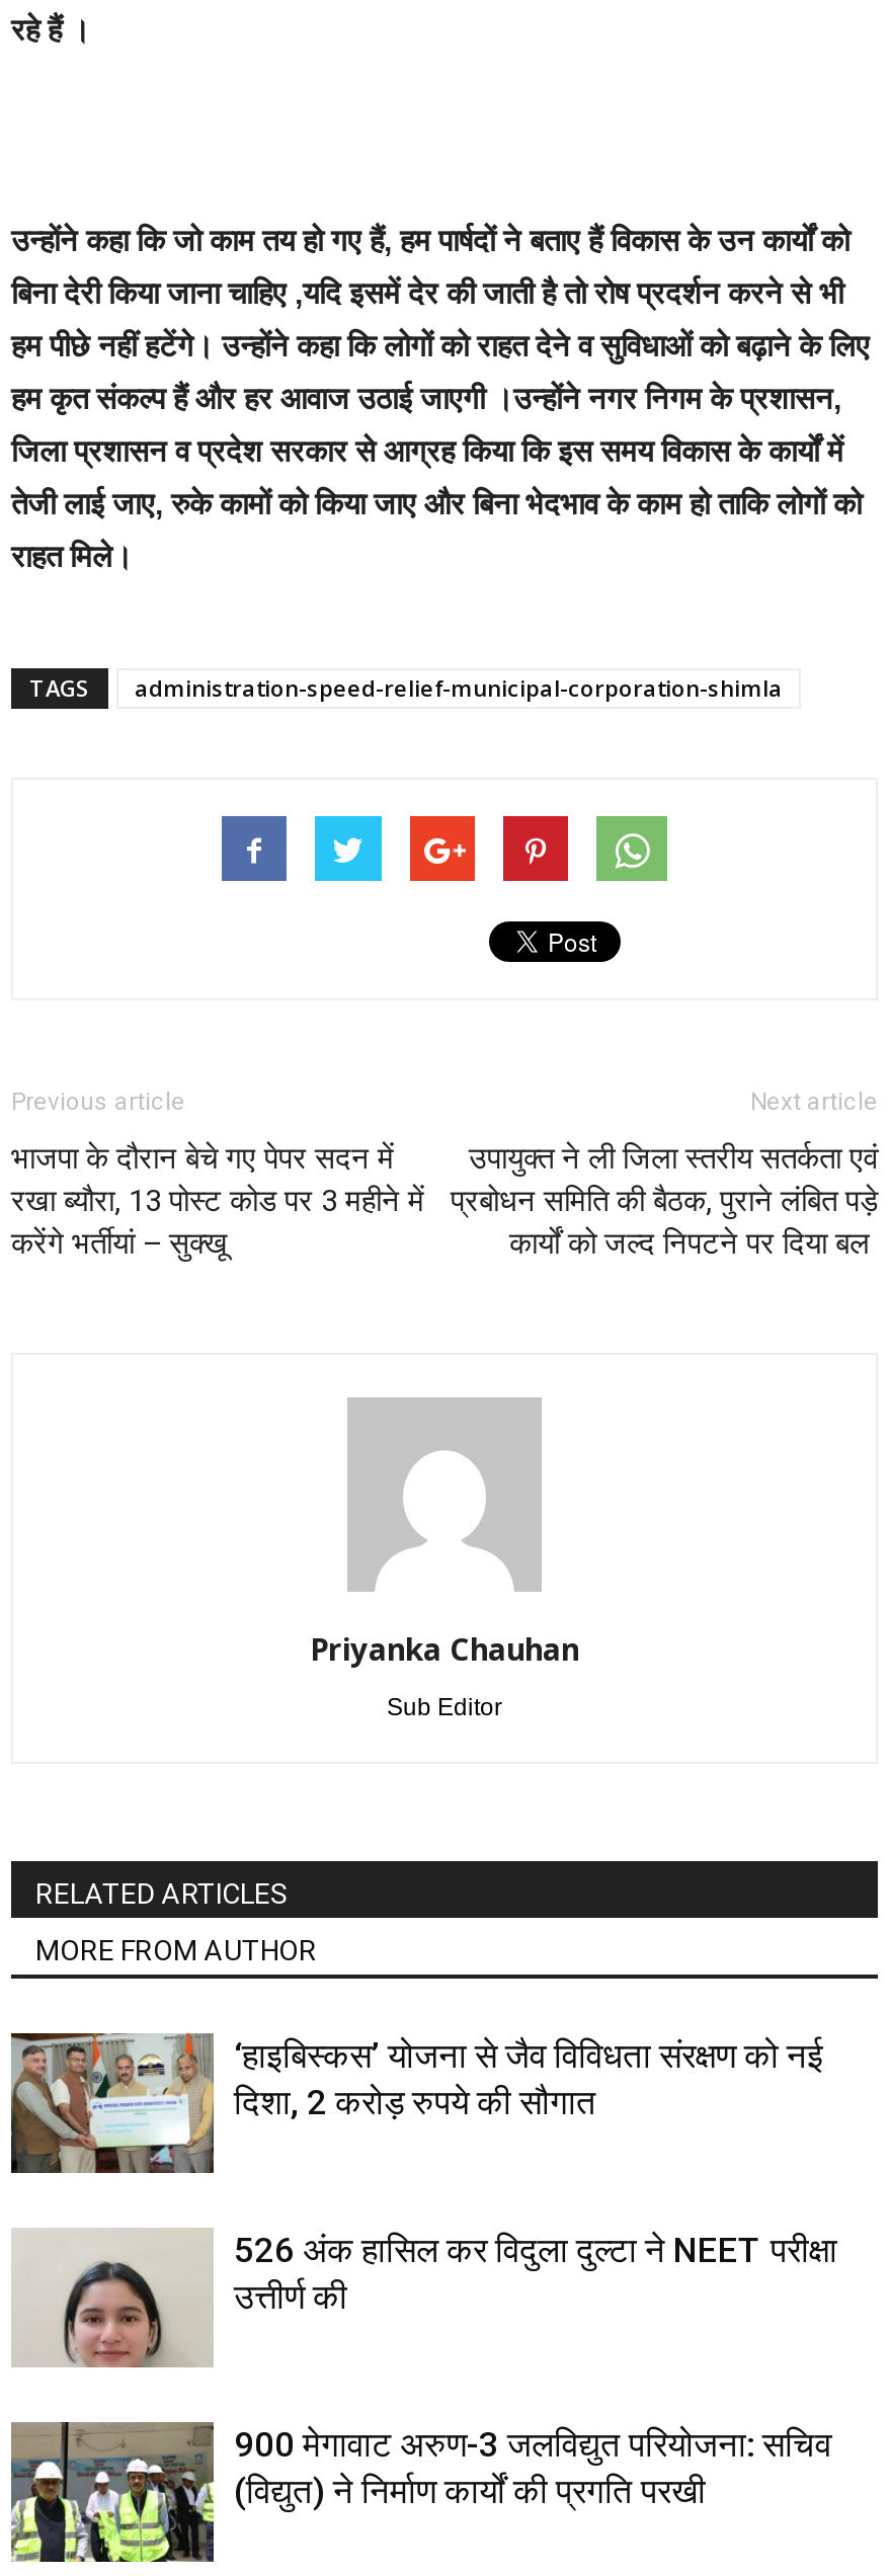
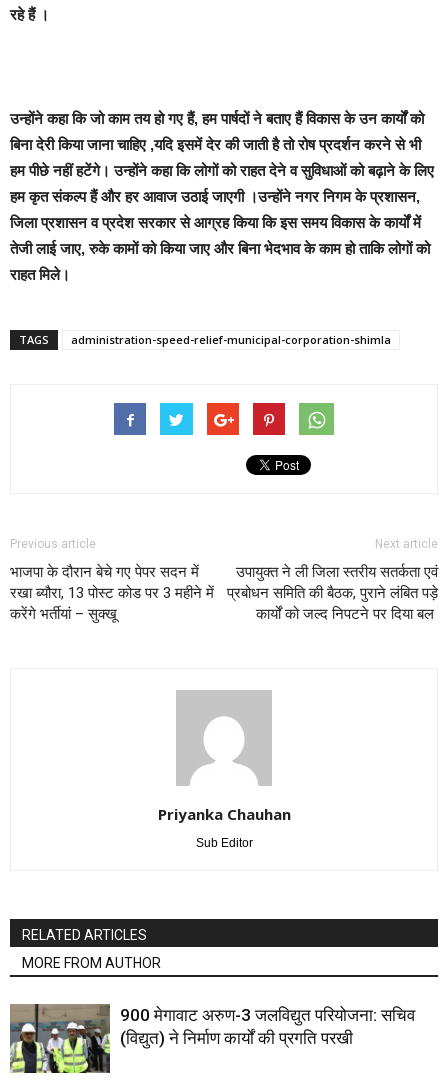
[9,2033,823,2175] [image] | ‘हाइबिस्कस’ योजना से जैव विविधता संरक्षण को नई | दिशा, 2 करोड़ रुपये की सौगात -> none
[11,2228,837,2369] [image] | 526 अंक हासिल कर विदुला दुल्टा ने NEET परीक्षा | उत्तीर्ण की -> none

